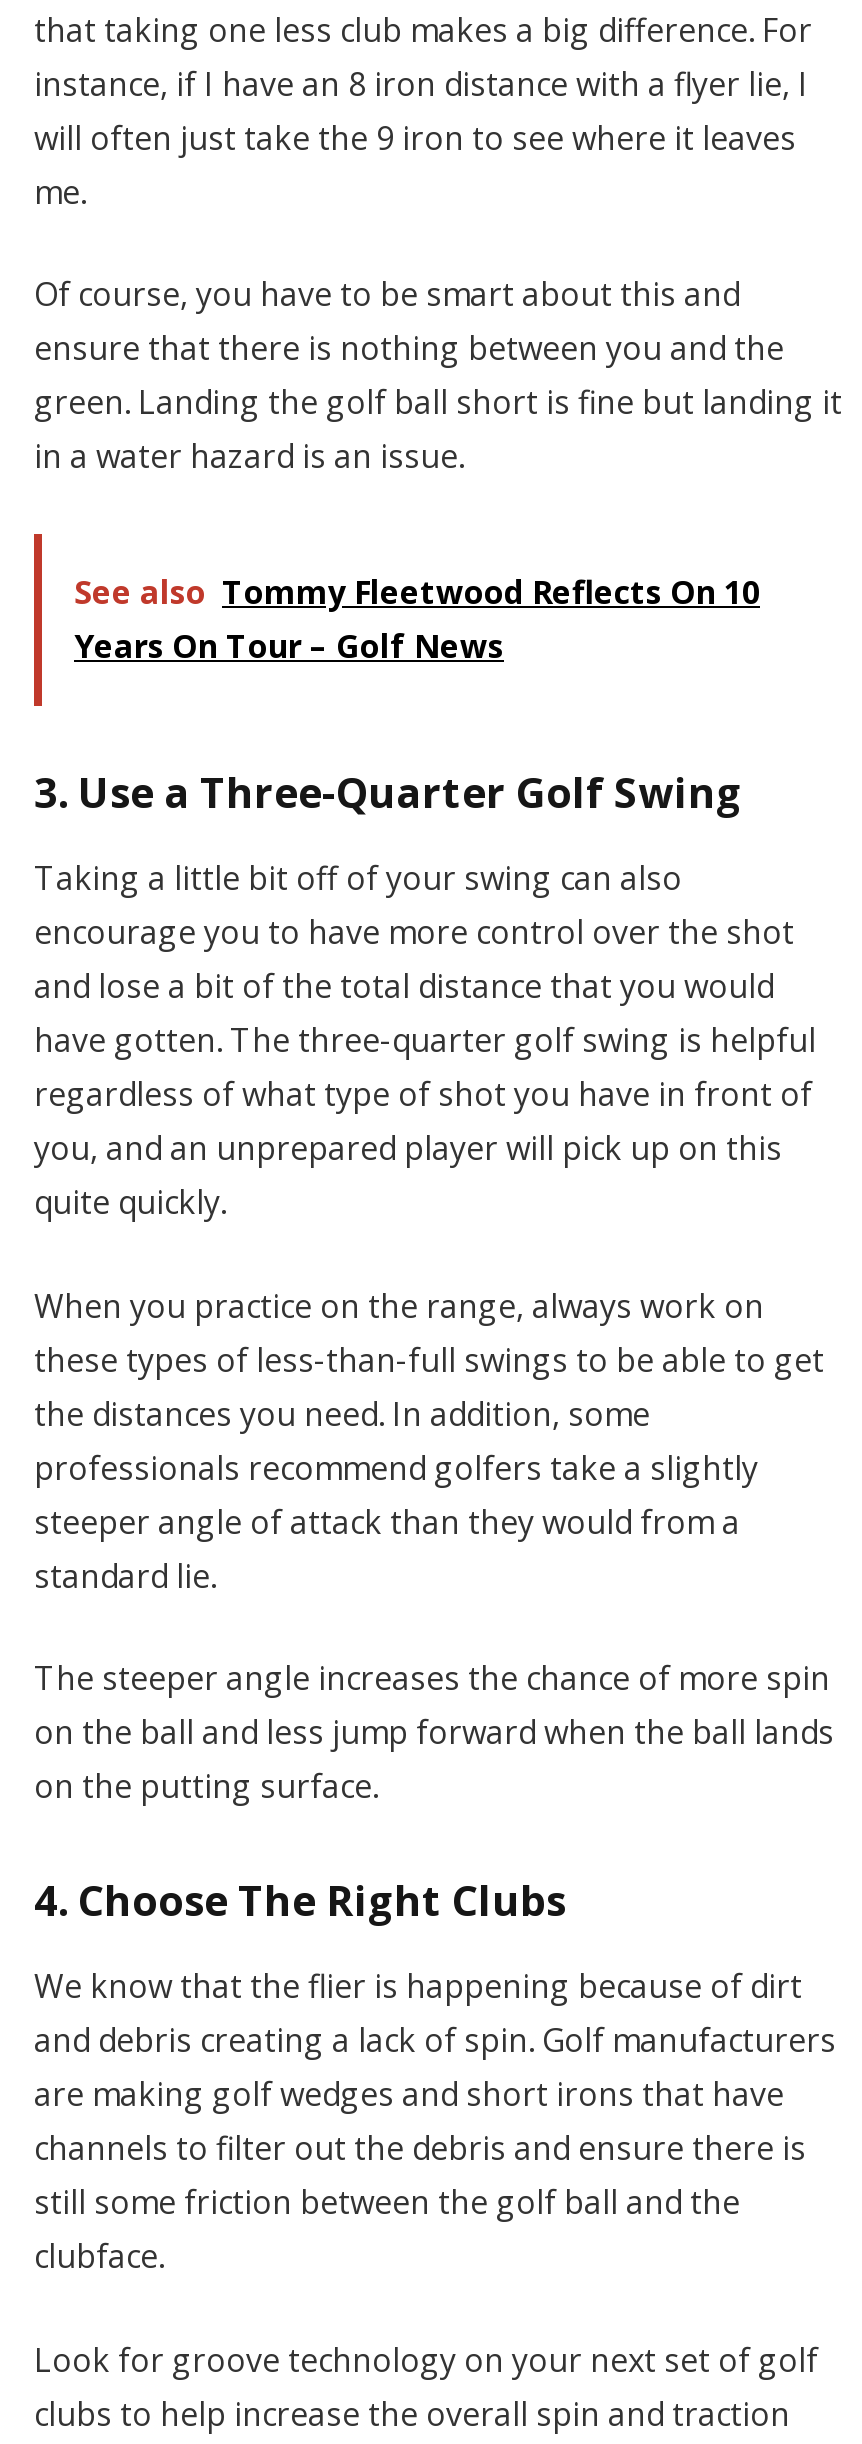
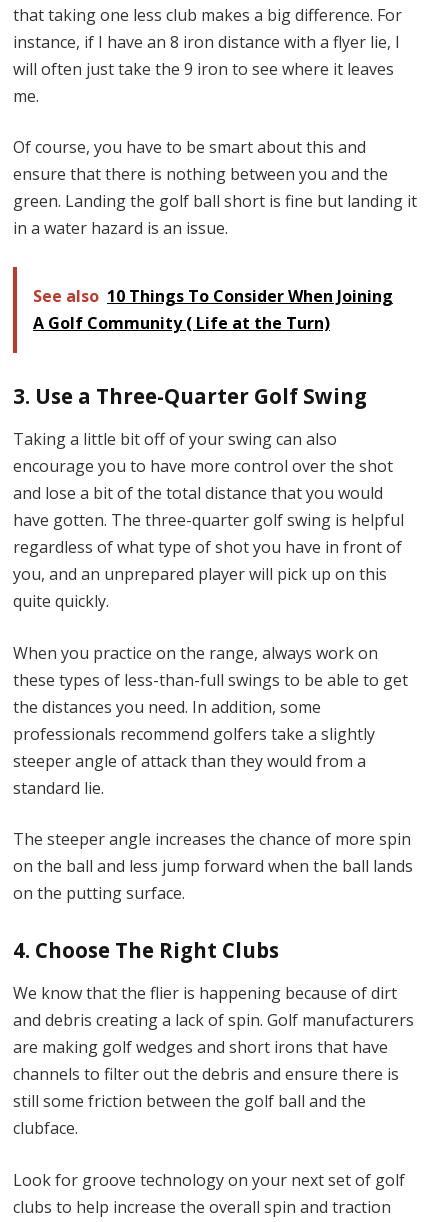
[74,570,760,668] See also Tommy Fleetwood Reflects On 10 | Years On Tour – Golf News -> [33,285,393,334] See also 10 Things To Consider When Joining | A Golf Community ( Life at the Turn)

